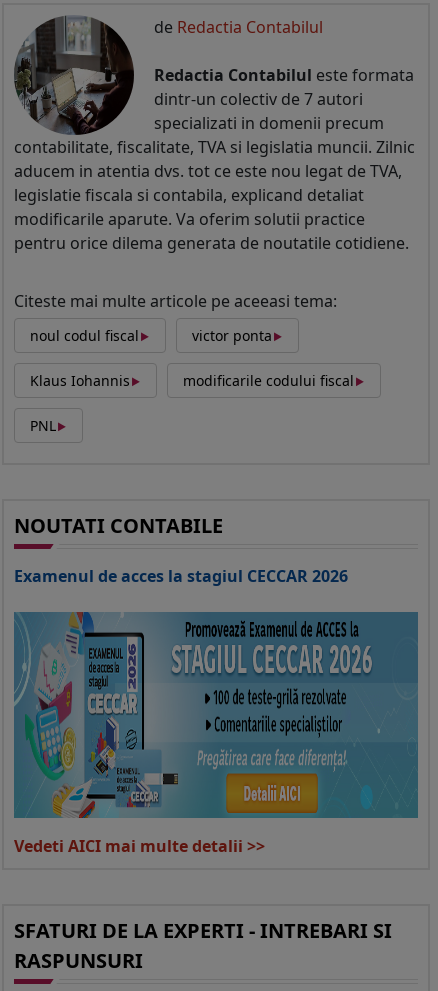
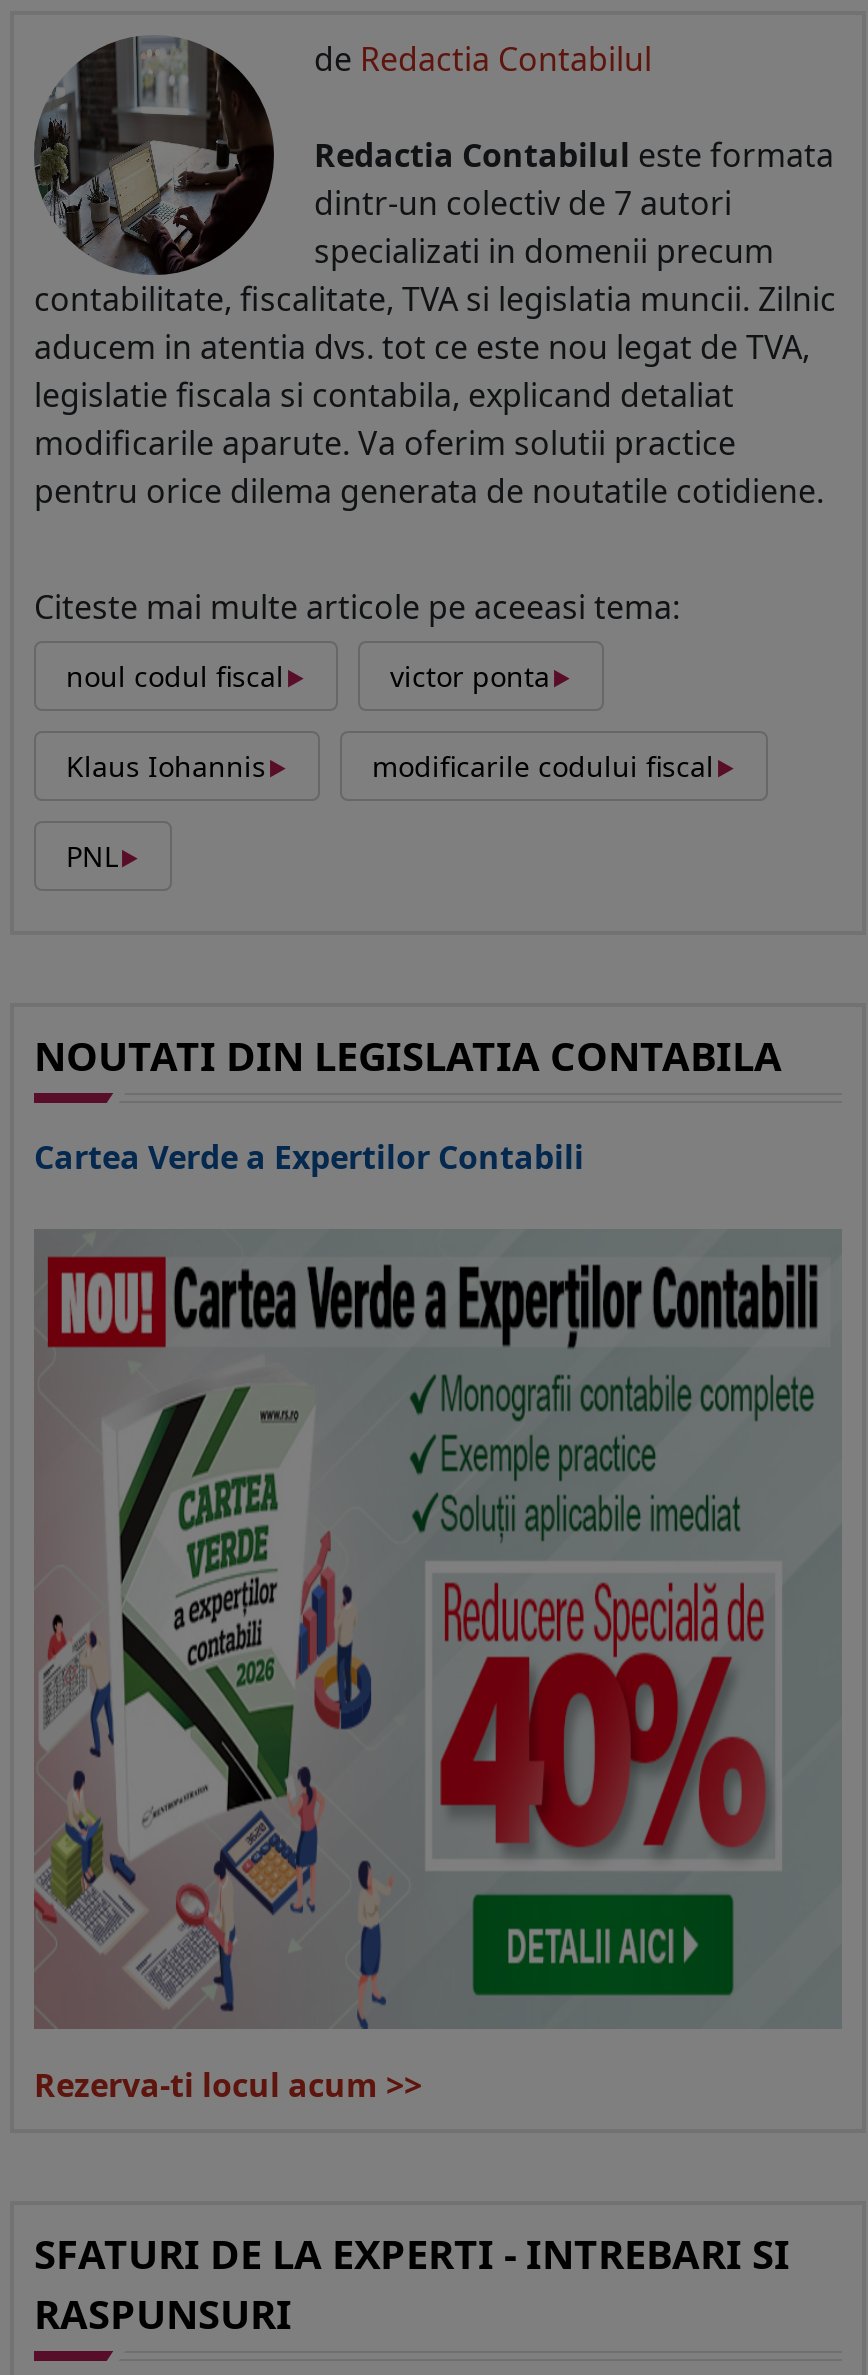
[14,512,223,539] NOUTATI CONTABILE -> [34,1029,782,1083] NOUTATI DIN LEGISLATIA CONTABILA
[14,565,348,587] Examenul de acces la stagiul CECCAR 2026 -> [34,1135,584,1179] Cartea Verde a Expertilor Contabili
[13,611,418,857] [image] | Vedeti AICI mai multe detalii >> -> [32,1231,840,2107] [image] | Rezerva-ti locul acum >>

